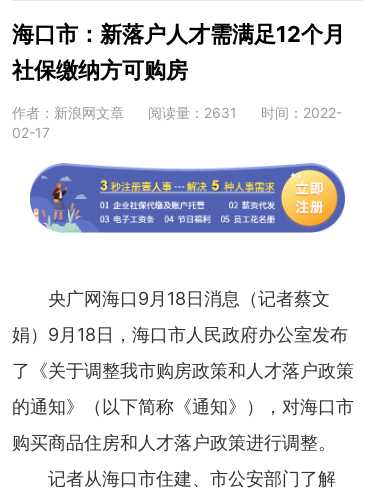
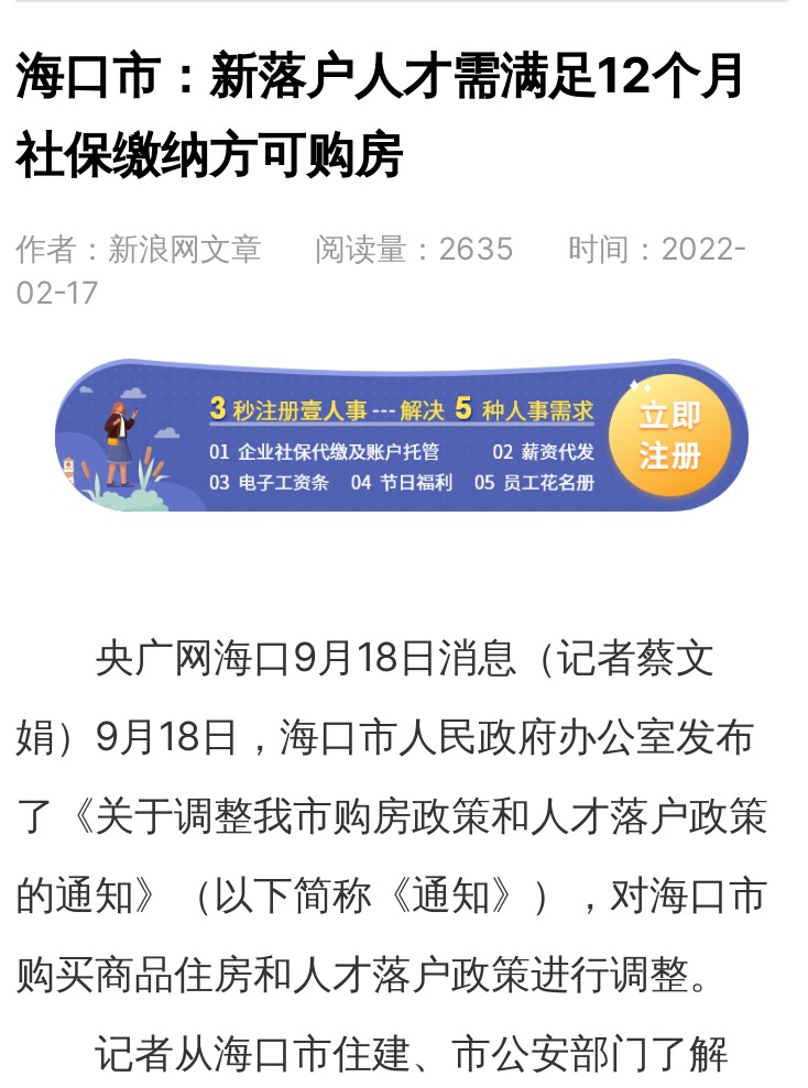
[12,104,342,121] 作者：新浪网文章 阅读量：2631 时间：2022- -> [15,229,746,266] 作者：新浪网文章 阅读量：2635 时间：2022-

